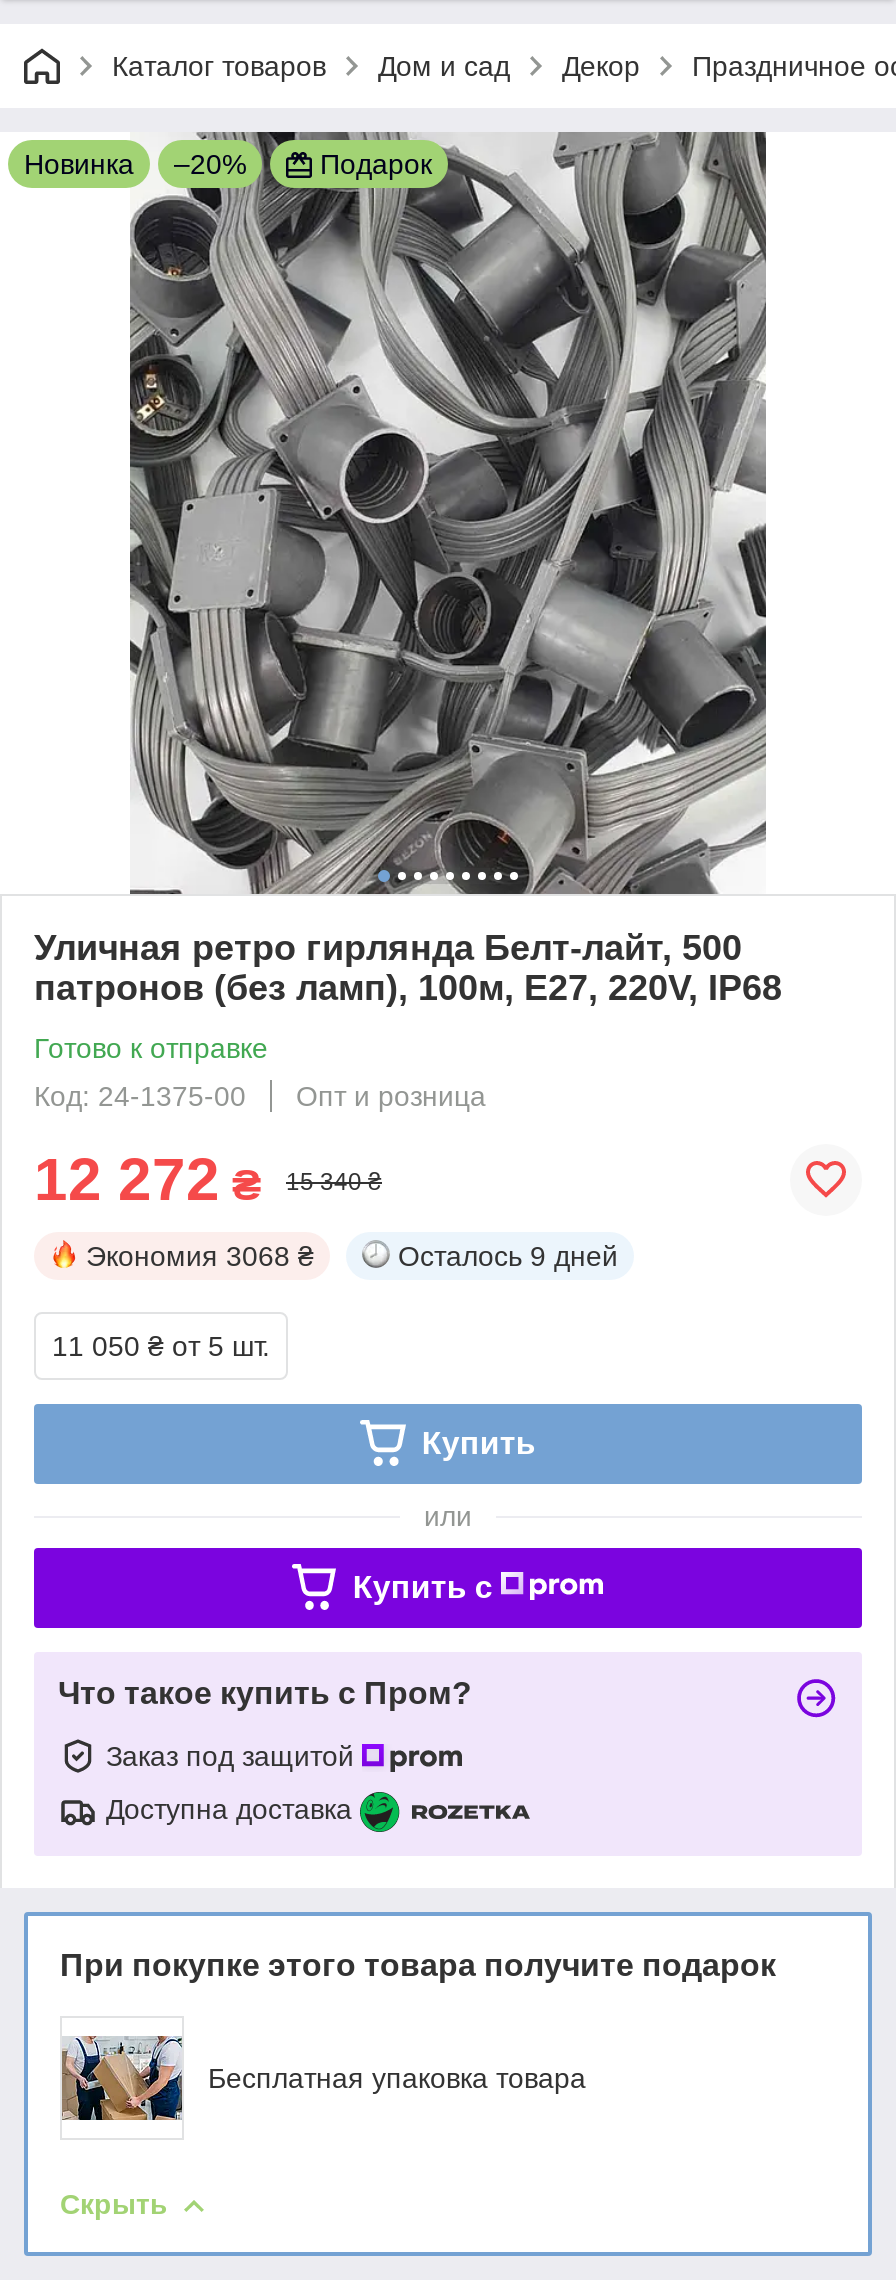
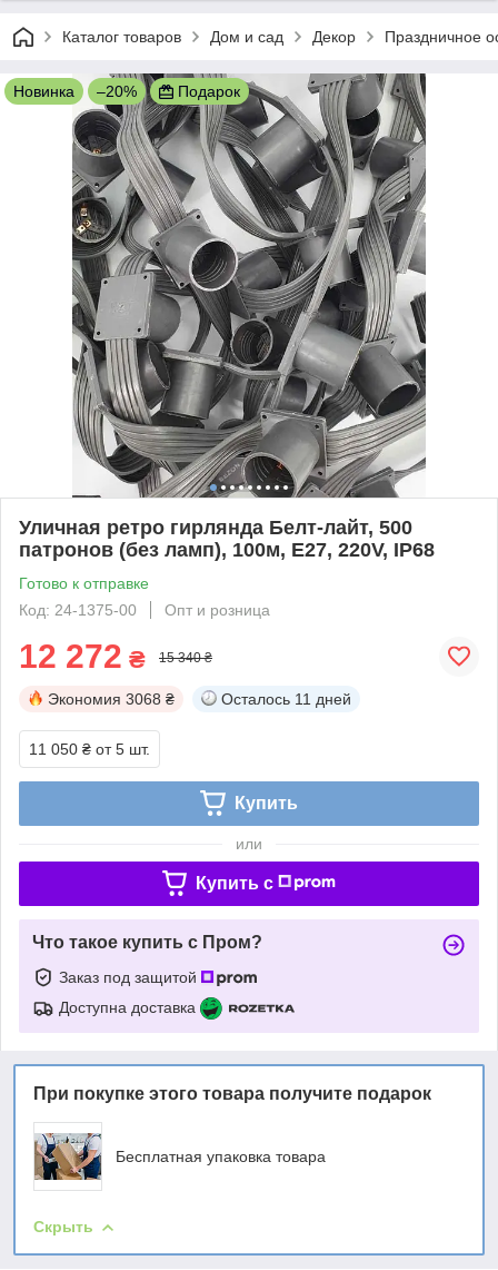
[398,1240,618,1272] Осталось 9 дней -> [221,690,351,708] Осталось 11 дней

